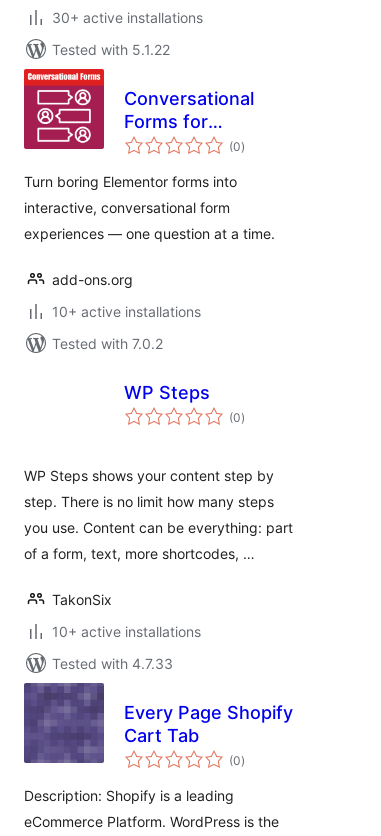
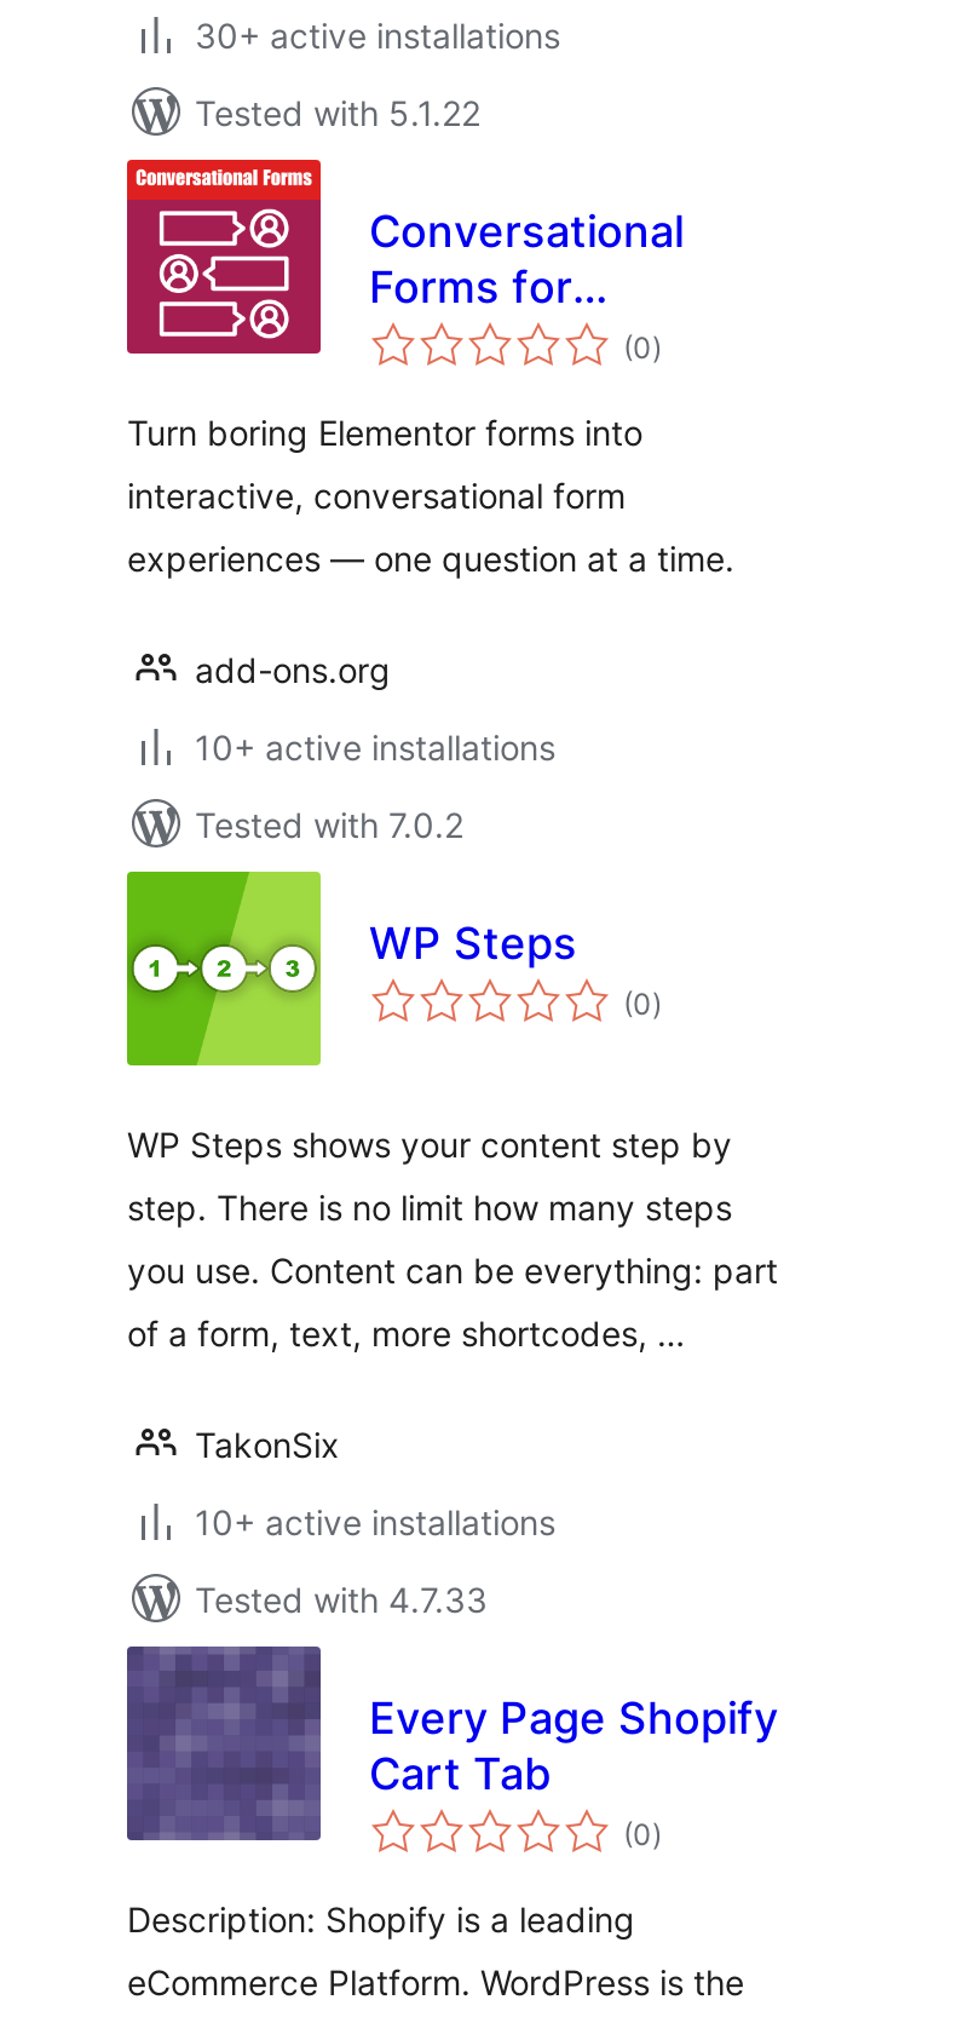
none -> [125,869,323,1068] [image]

